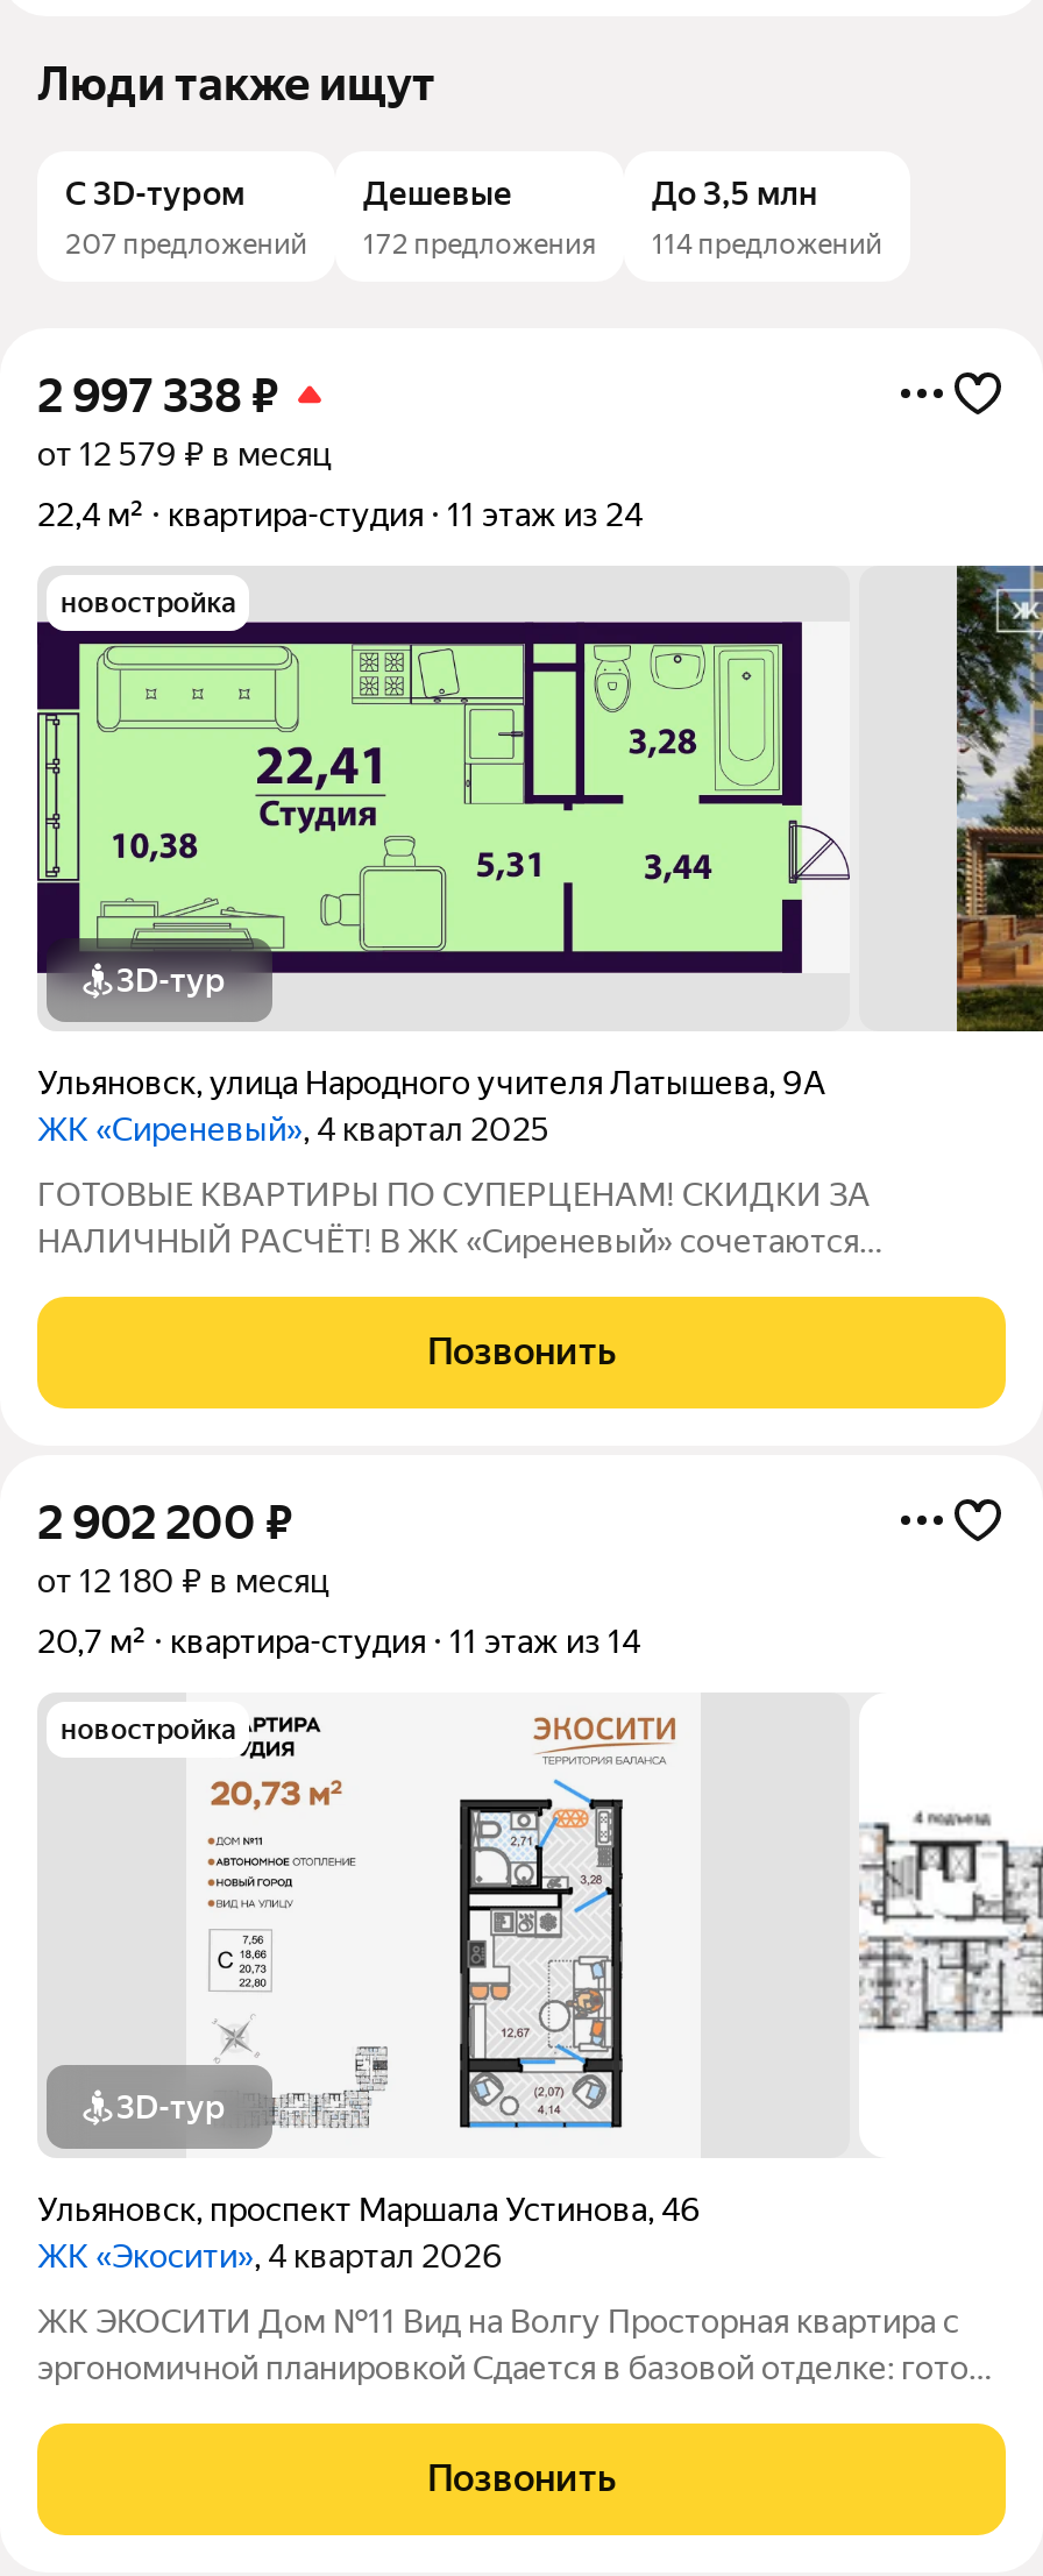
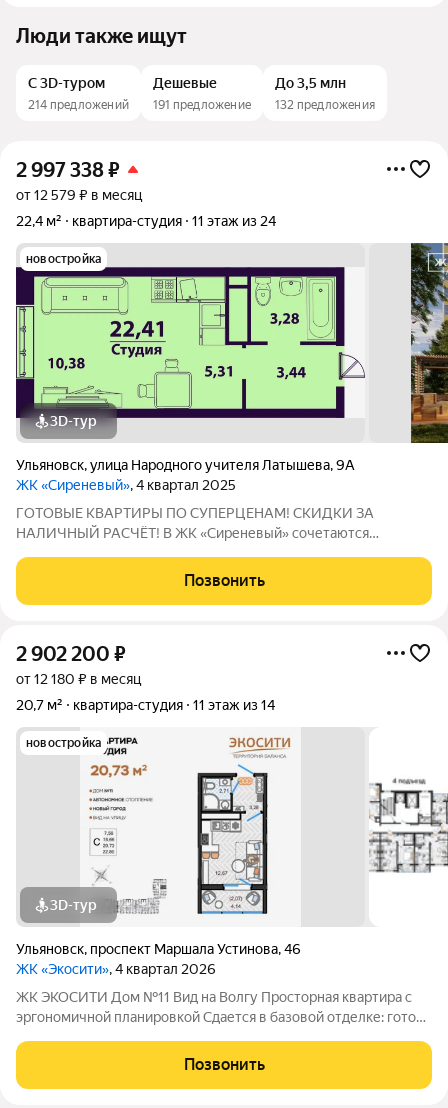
[65,228,307,260] 207 предложений -> [28,98,129,112] 214 предложений
[363,228,596,260] 172 предложения -> [153,98,251,112] 191 предложение
[652,228,882,260] 114 предложений -> [275,98,375,112] 132 предложения

